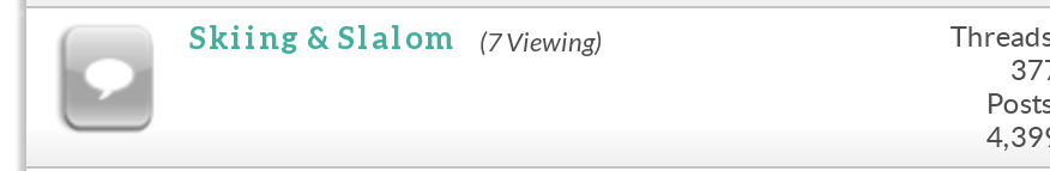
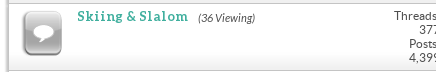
[189,18,602,59] Skiing & Slalom (7 Viewing) -> [77,8,255,25] Skiing & Slalom (36 Viewing)

